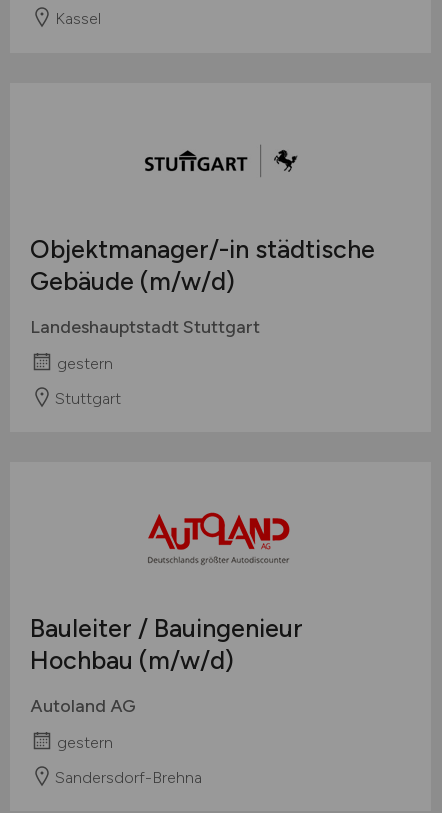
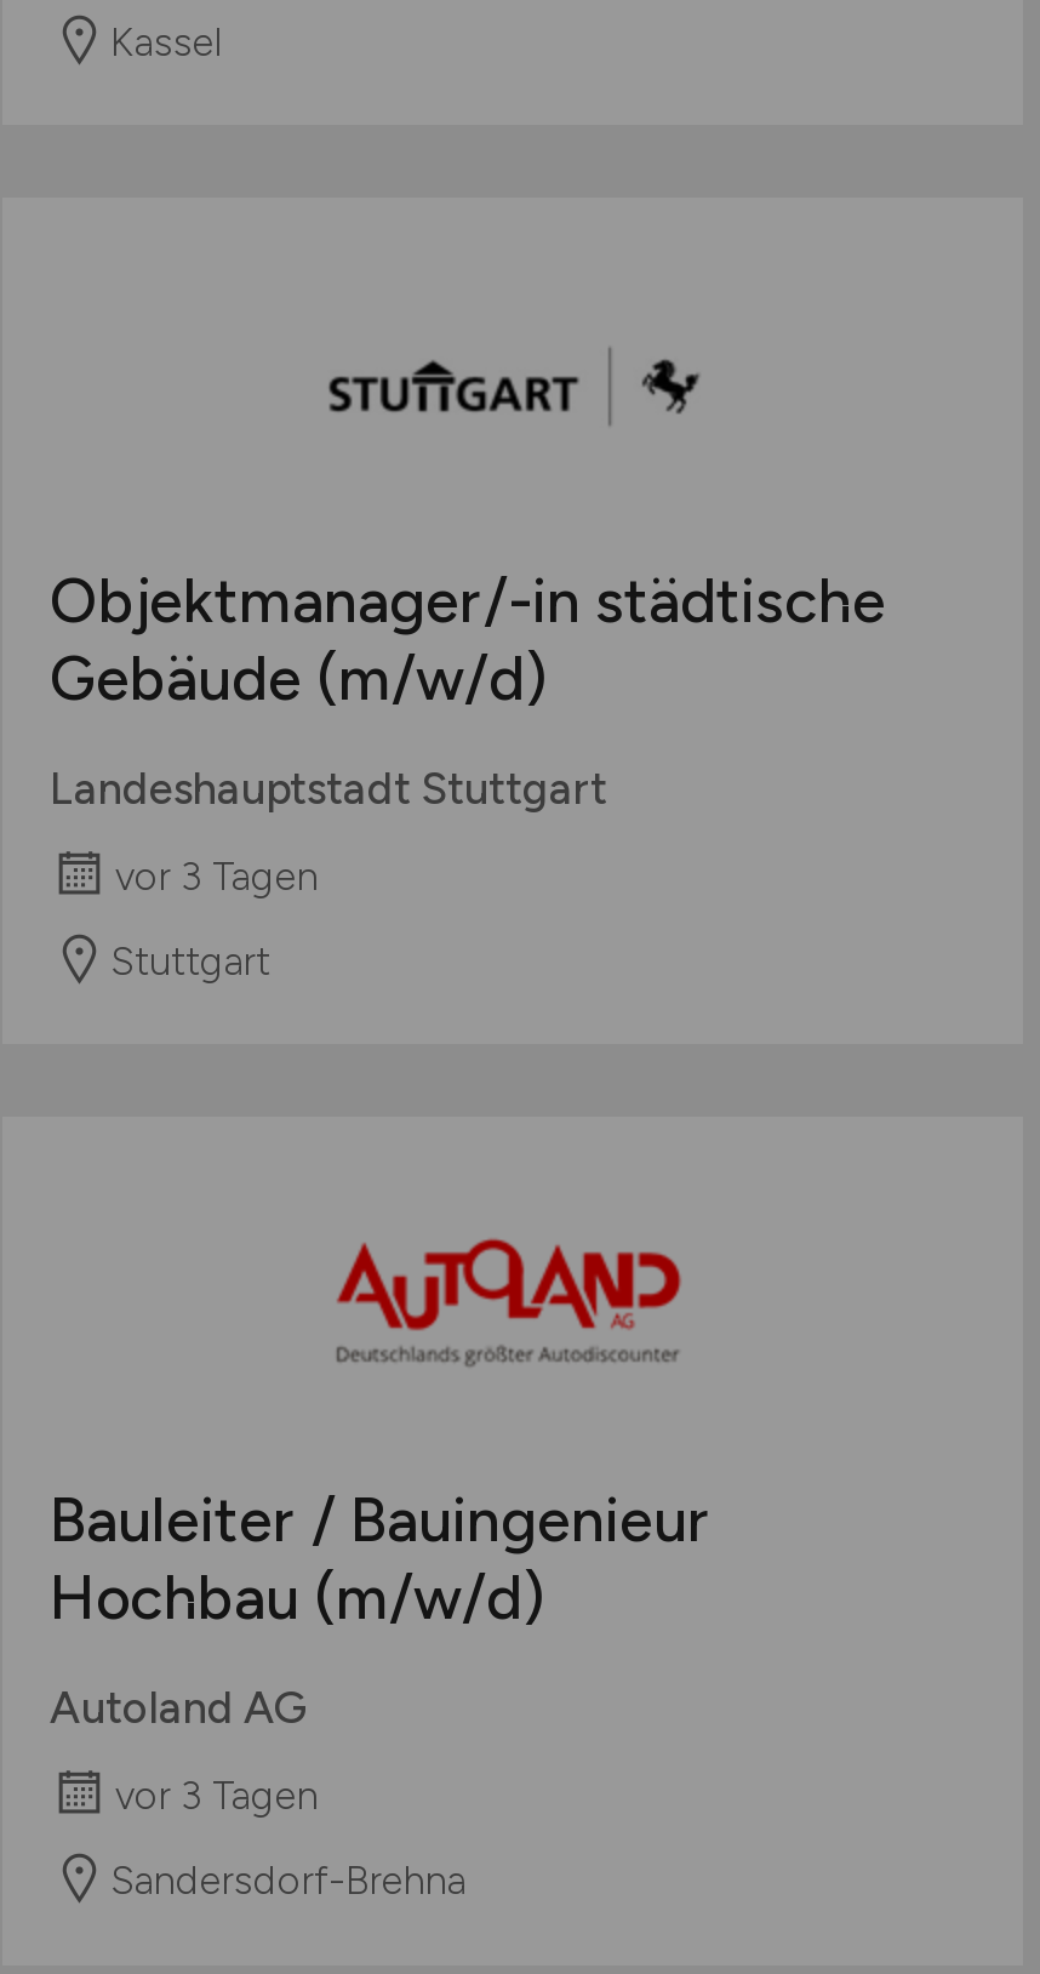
[56,354,112,373] gestern -> [115,854,319,900] vor 3 Tagen
[56,733,112,752] gestern -> [115,1773,319,1820] vor 3 Tagen

